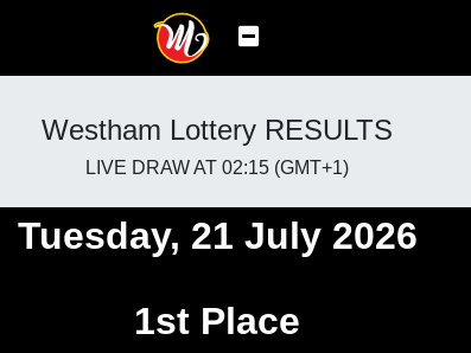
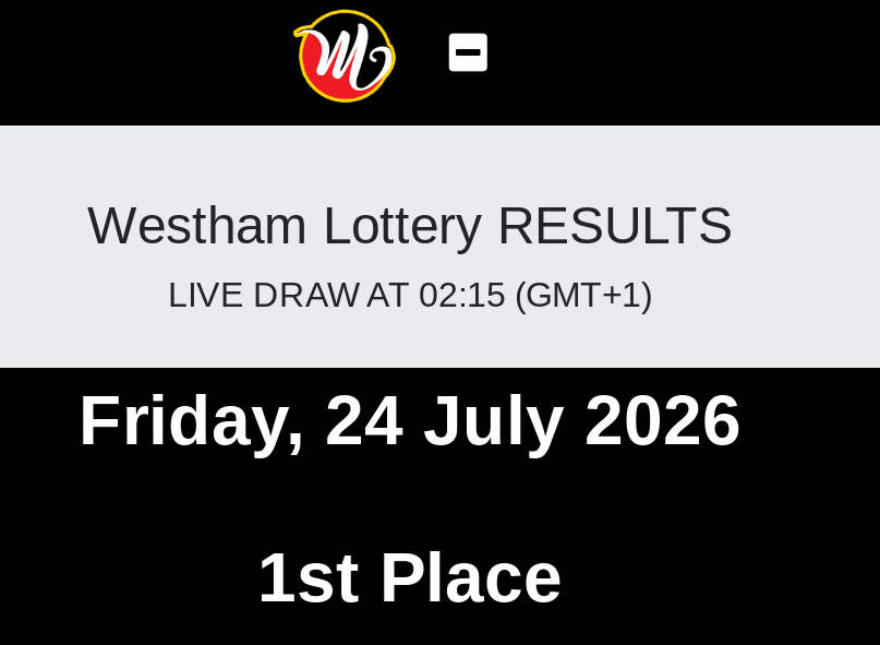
[17,214,417,257] Tuesday, 21 July 2026 -> [79,381,742,459] Friday, 24 July 2026

